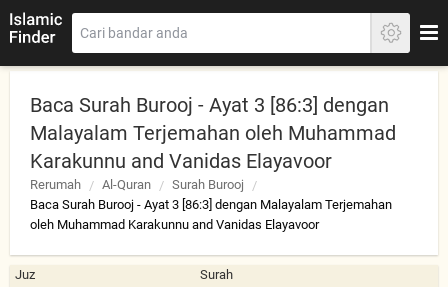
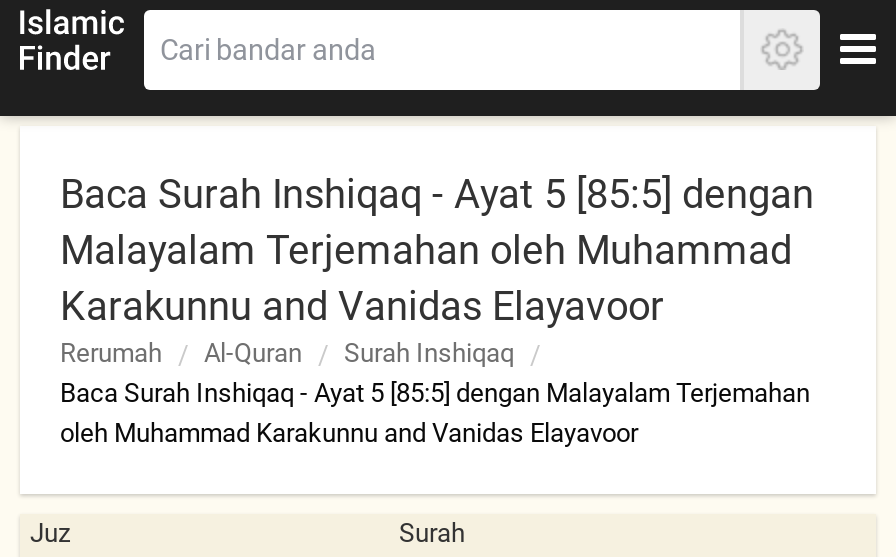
[30,93,389,117] Baca Surah Burooj - Ayat 3 [86:3] dengan -> [60,170,814,218] Baca Surah Inshiqaq - Ayat 5 [85:5] dengan
[172,177,244,192] Surah Burooj -> [344,338,514,368] Surah Inshiqaq
[30,197,392,212] Baca Surah Burooj - Ayat 3 [86:3] dengan Malayalam Terjemahan -> [60,378,810,408] Baca Surah Inshiqaq - Ayat 5 [85:5] dengan Malayalam Terjemahan

